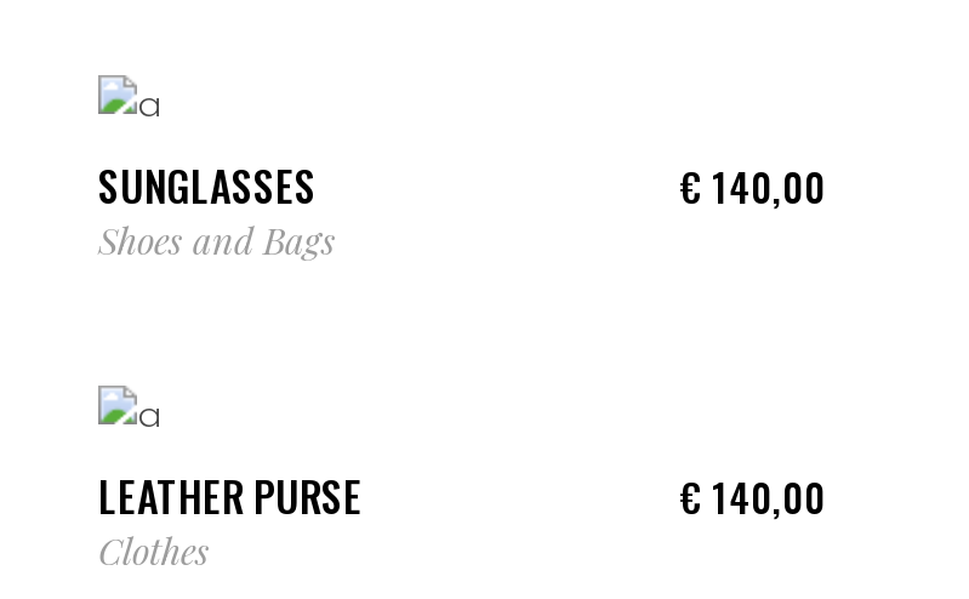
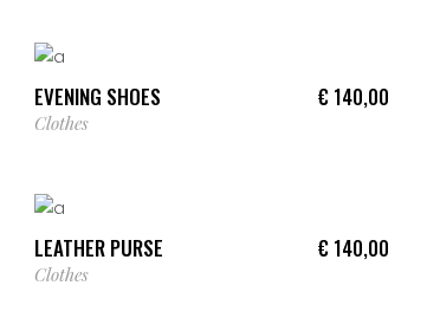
[98,155,317,216] SUNGLASSES -> [34,82,161,111] EVENING SHOES
[98,216,336,264] Shoes and Bags -> [34,111,89,135] Clothes

